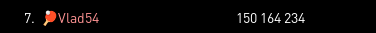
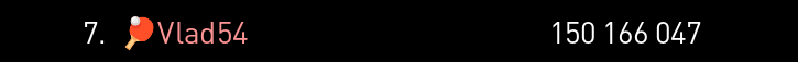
[236,8,305,26] 150 164 234 -> [549,11,701,50] 150 166 047

